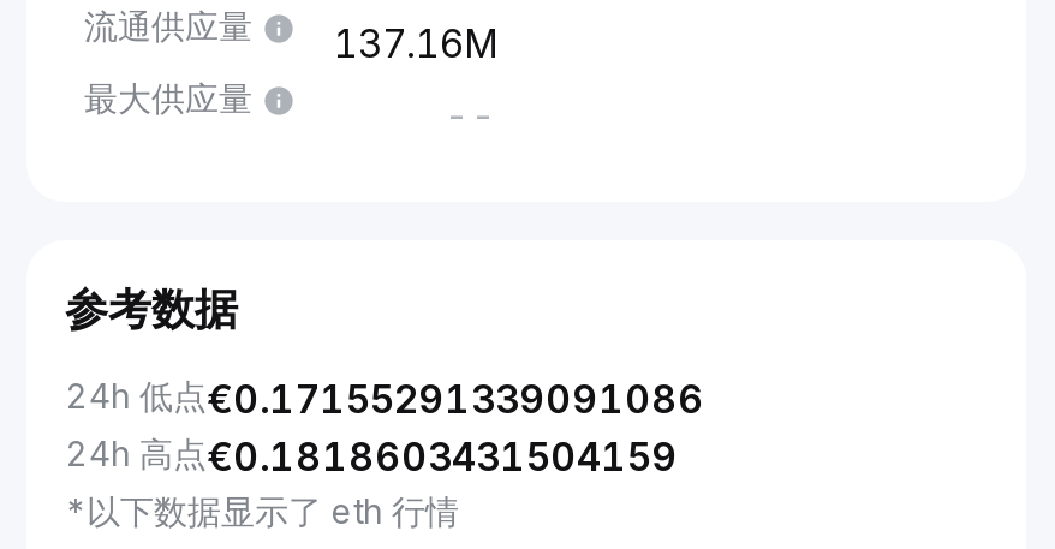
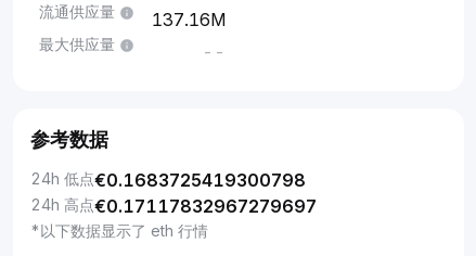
[65,375,704,423] 24h 低点€0.17155291339091086 -> [30,169,306,191] 24h 低点€0.1683725419300798
[65,432,678,481] 24h 高点€0.1818603431504159 -> [30,195,317,217] 24h 高点€0.17117832967279697

